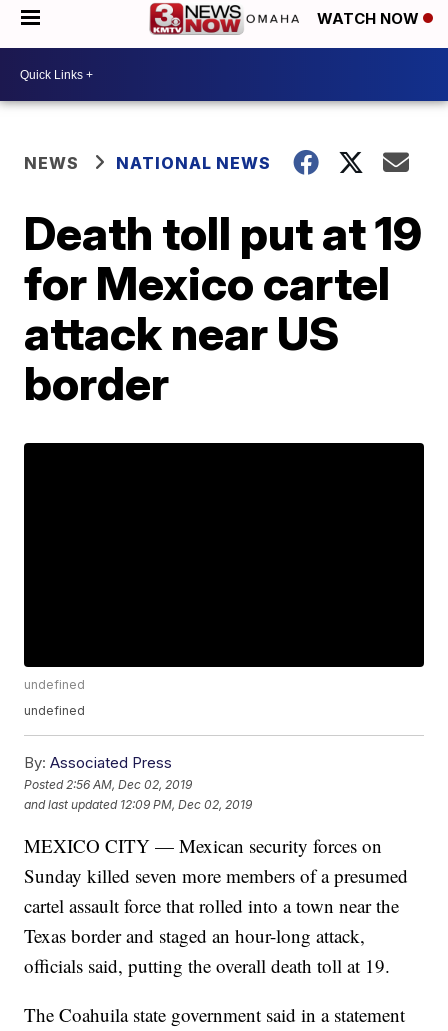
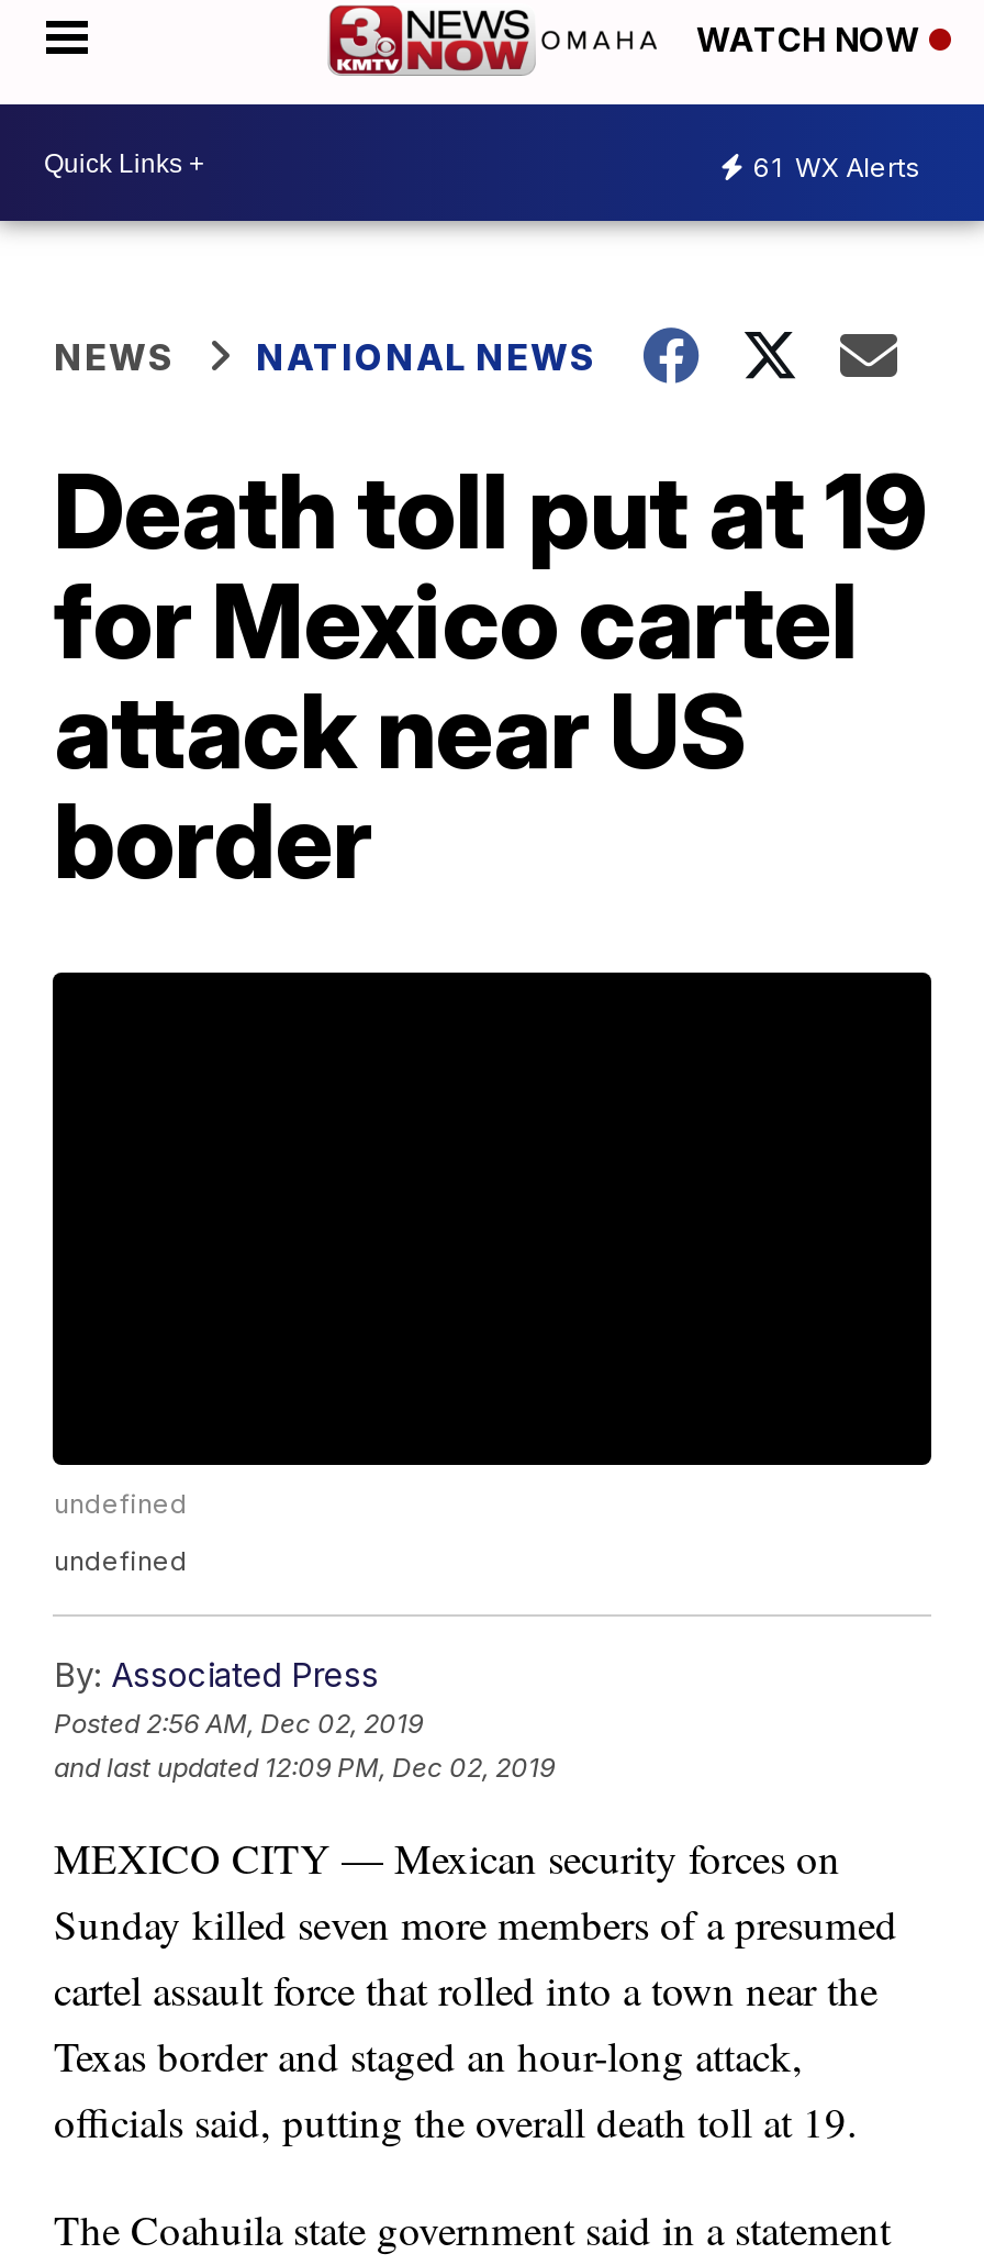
none -> [753,149,920,182] 61 WX Alerts

